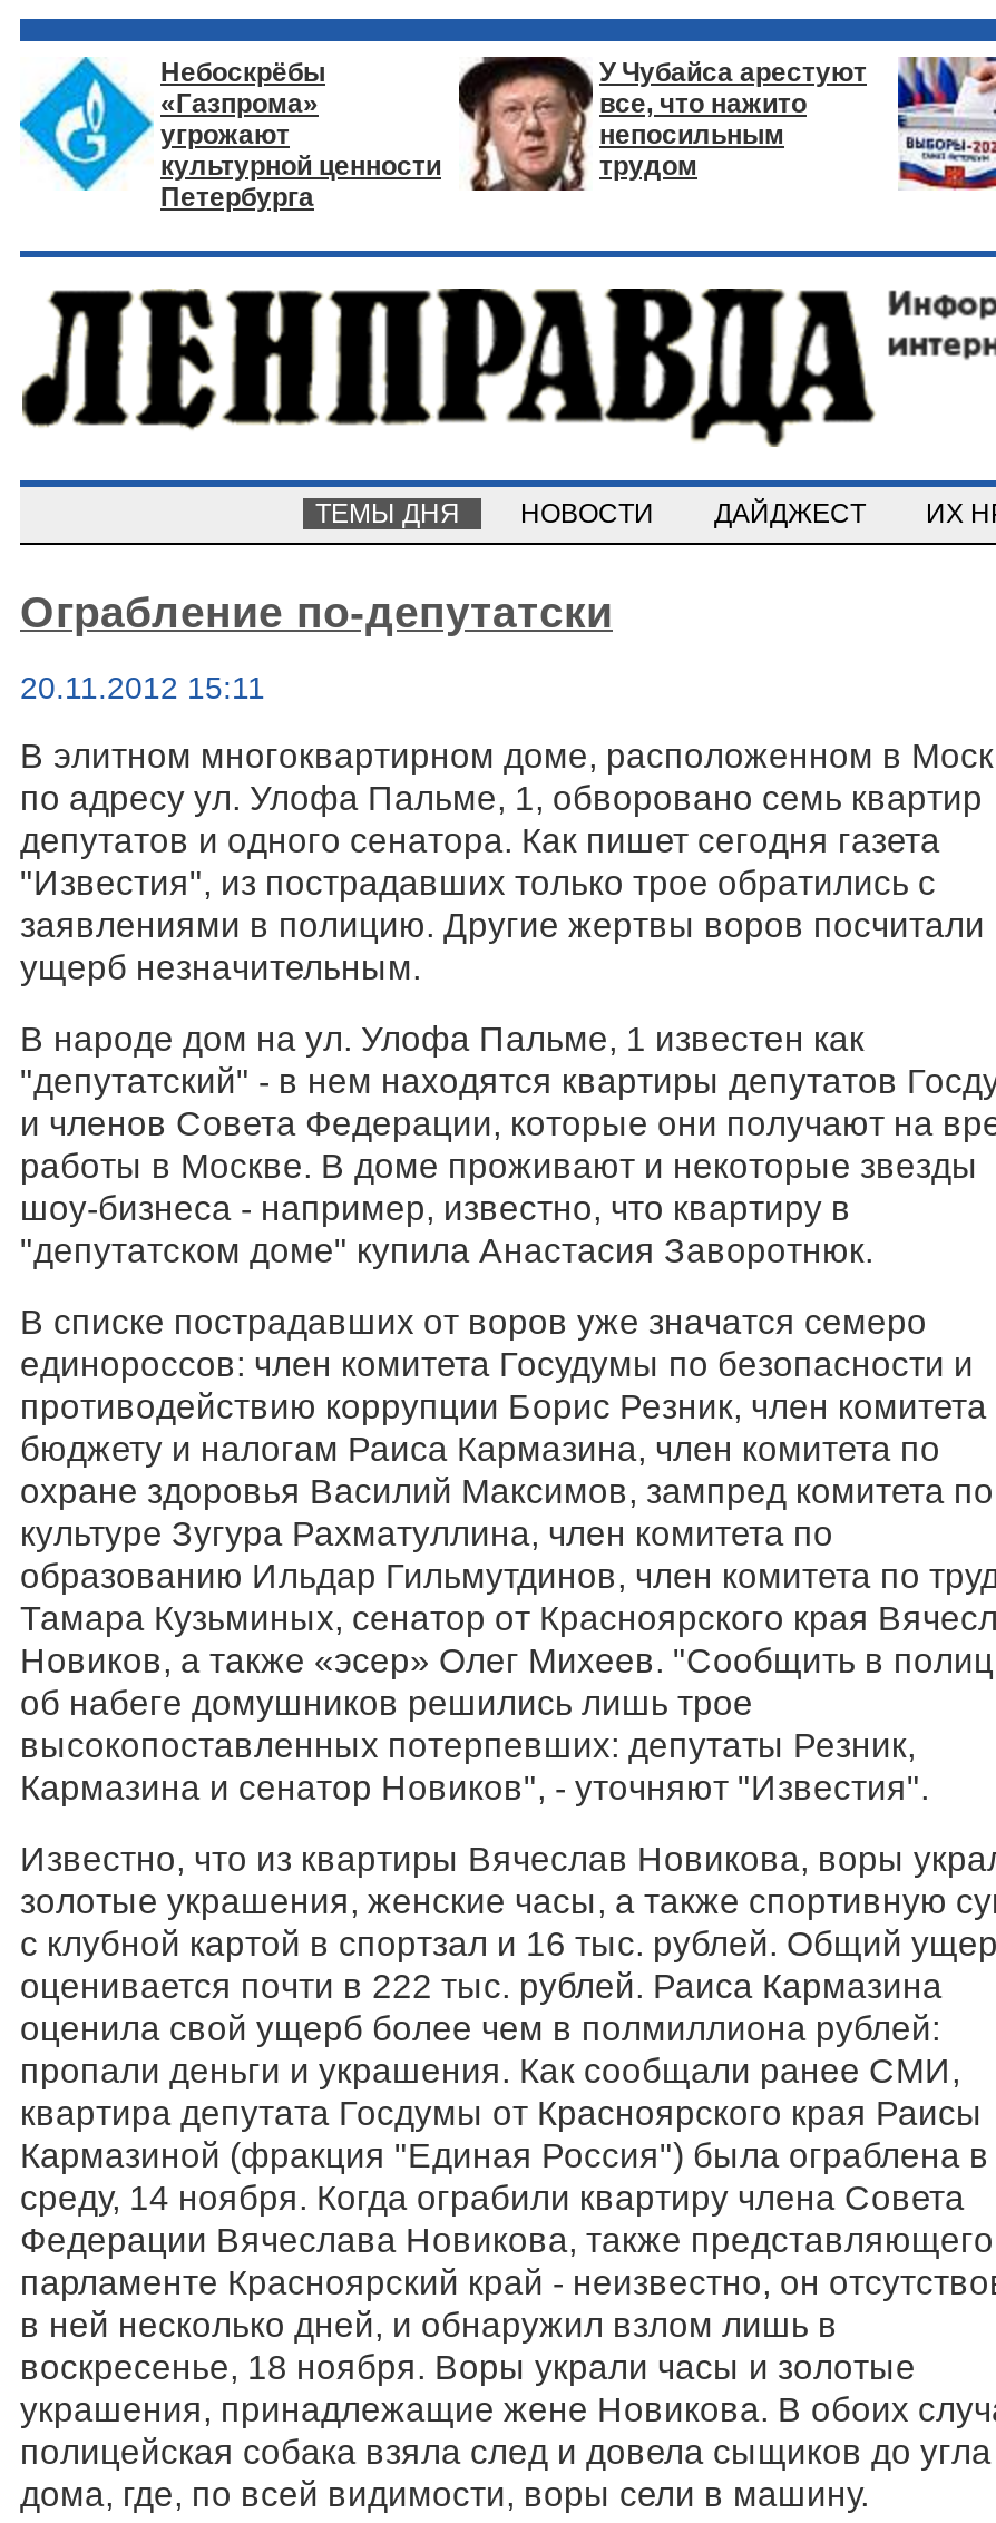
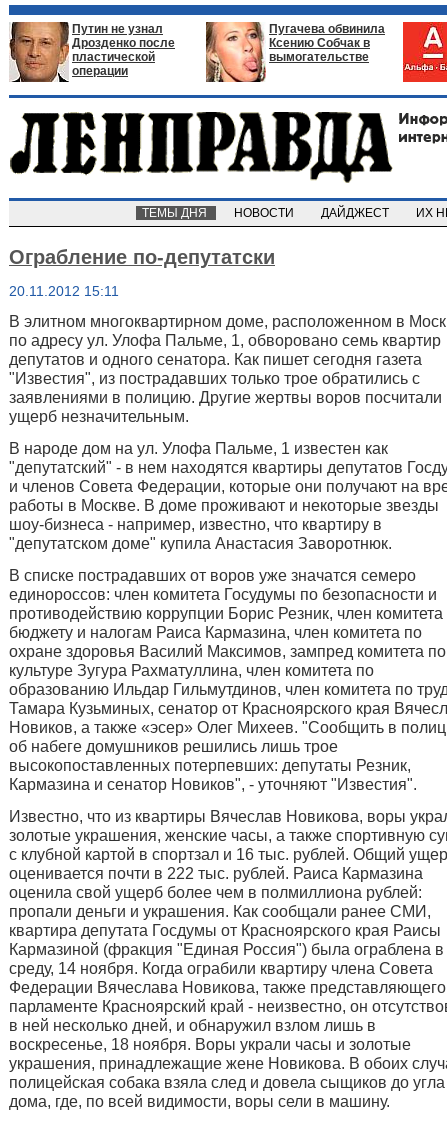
[18,55,441,213] [image] | Небоскрёбы | «Газпрома» | угрожают | культурной ценности | Петербурга -> [9,21,175,83] [image] | Путин не узнал | Дрозденко после | пластической | операции
[459,55,867,193] [image] | У Чубайса арестуют | все, что нажито | непосильным | трудом -> [205,21,385,83] [image] | Пугачева обвинила | Ксению Собчак в | вымогательстве
[896,55,989,191] [image] -> [402,21,444,83] [image]

